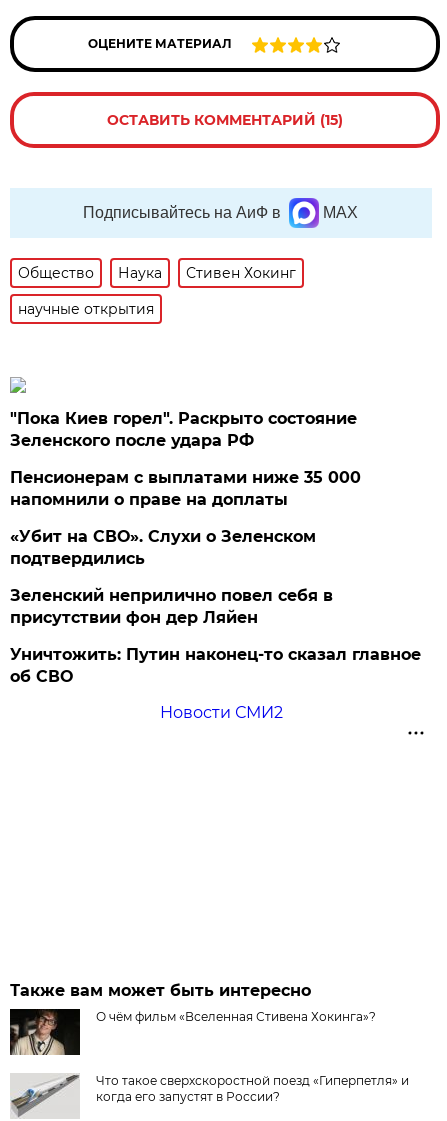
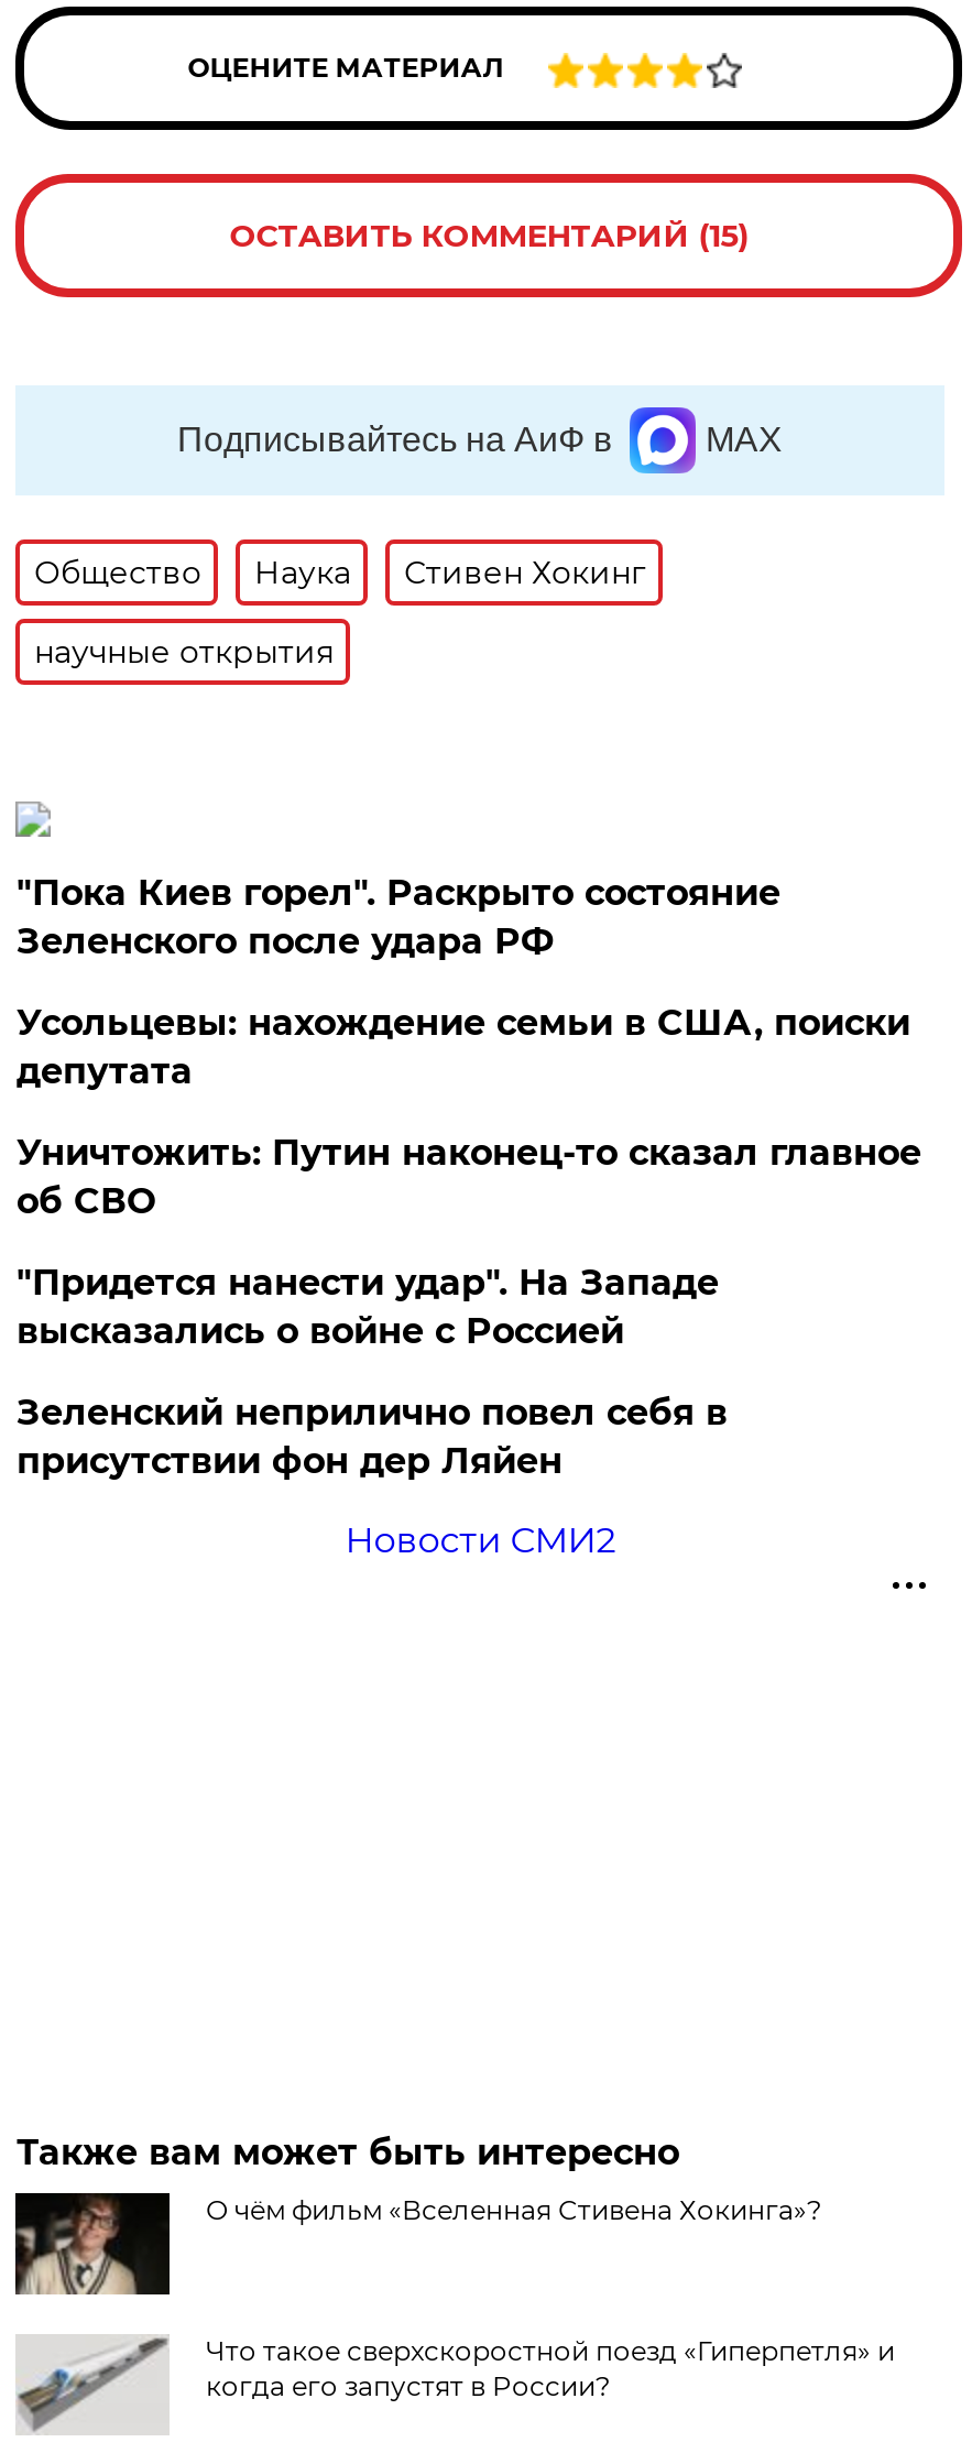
[10,468,361,568] Пенсионерам с выплатами ниже 35 000 | напомнили о праве на доплаты | «Убит на СВО». Слухи о Зеленском | подтвердились -> [16,1002,910,1352] Усольцевы: нахождение семьи в США, поиски | депутата | "Придется нанести удар". На Западе | высказались о войне с Россией
moved [10,586,333,627] -> [16,1391,727,1482]: Зеленский неприлично повел cебя в | присутствии фон дер Ляйен
moved [10,645,421,686] -> [16,1132,921,1222]: Уничтожить: Путин наконец-то сказал главное | об СВО

